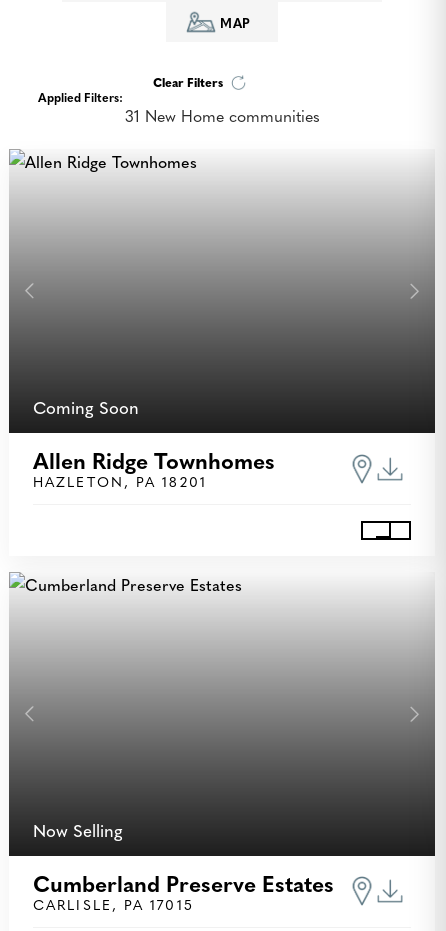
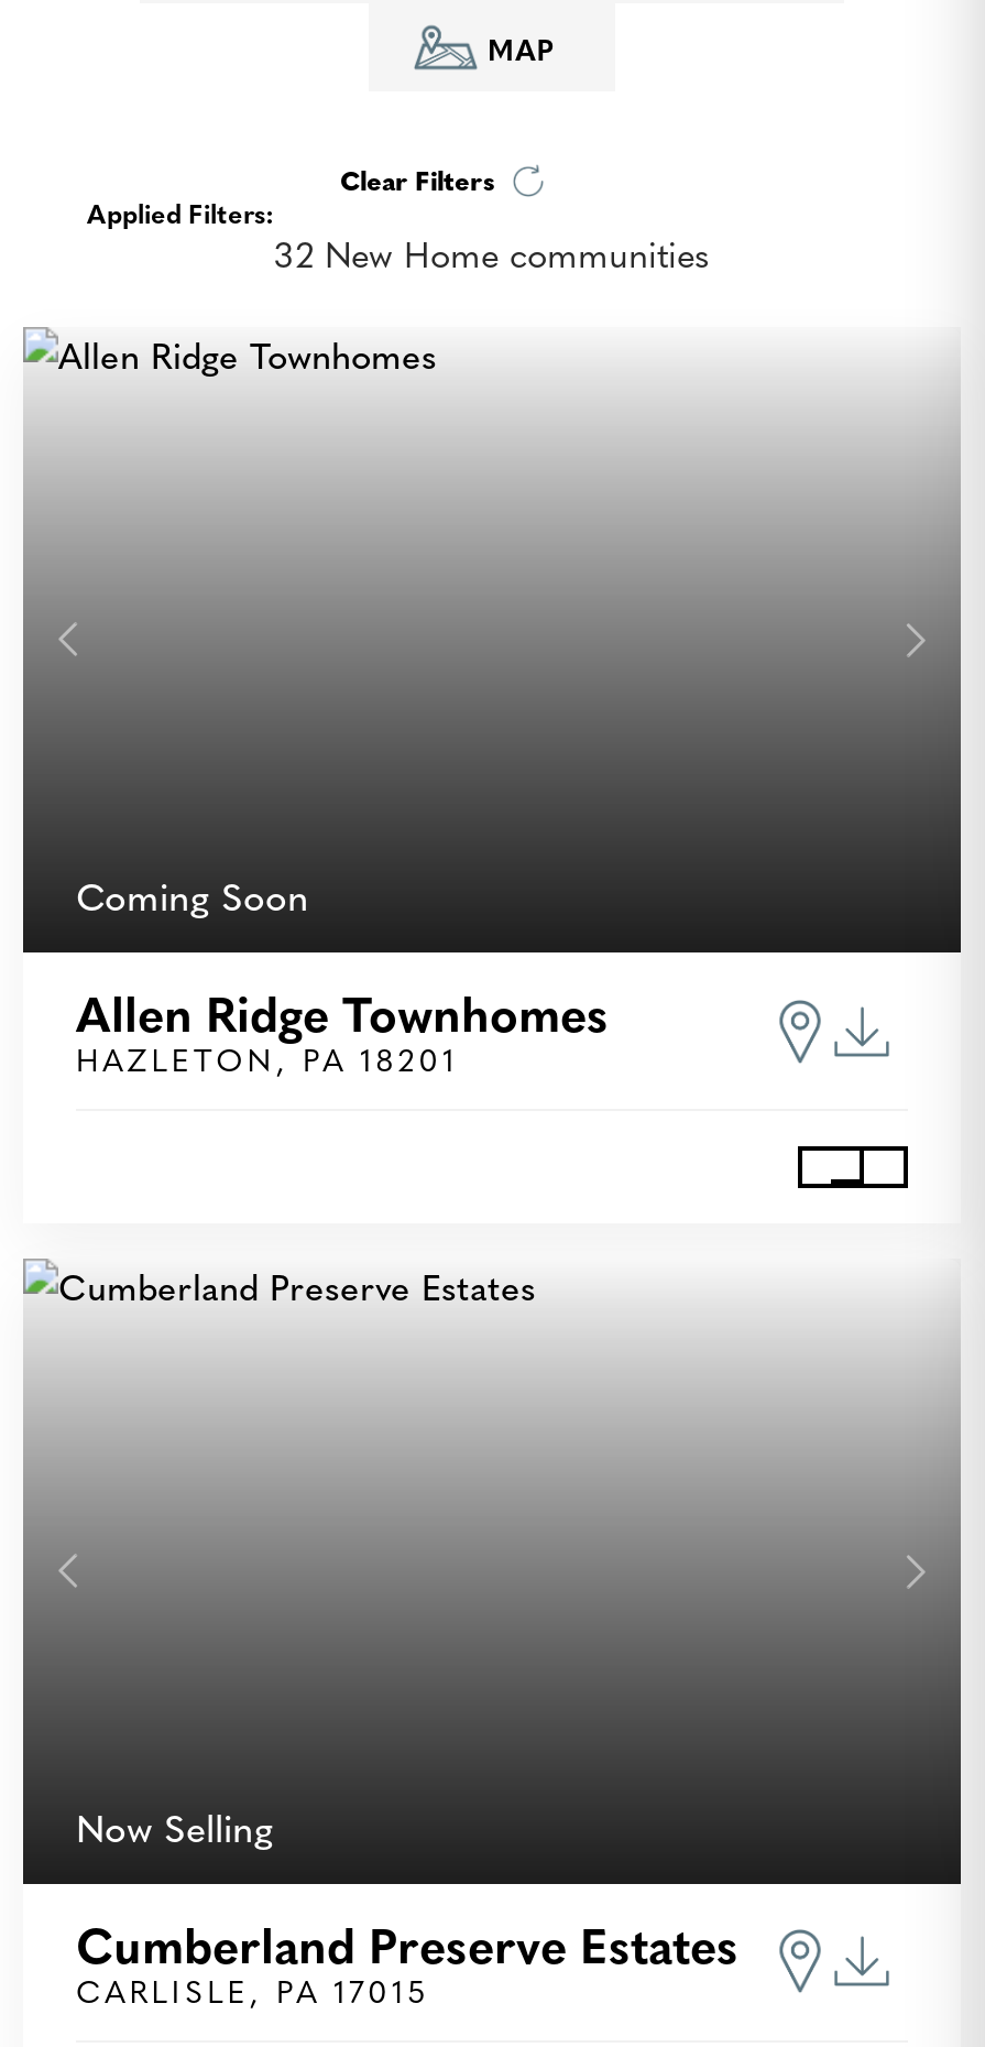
[124,104,319,126] 31 New Home communities -> [274,229,710,277] 32 New Home communities

